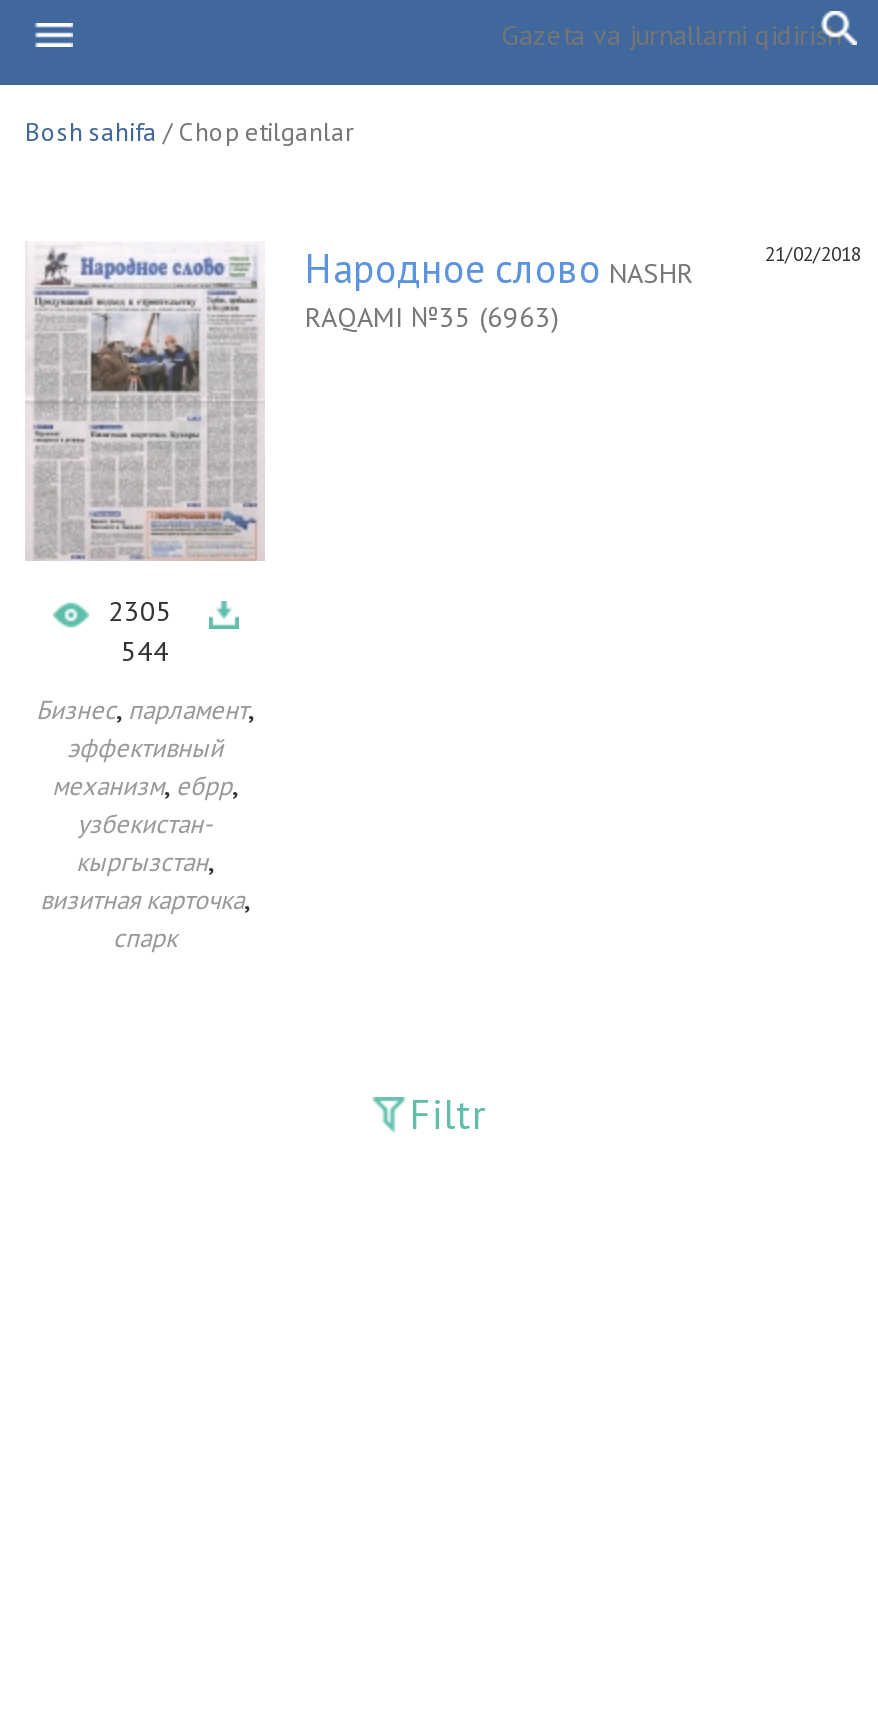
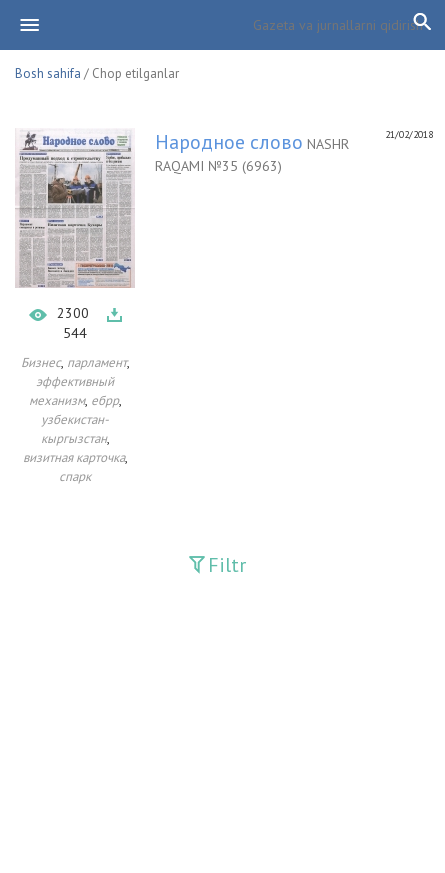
[100,593,196,629] 2305 -> [52,304,100,322] 2300

